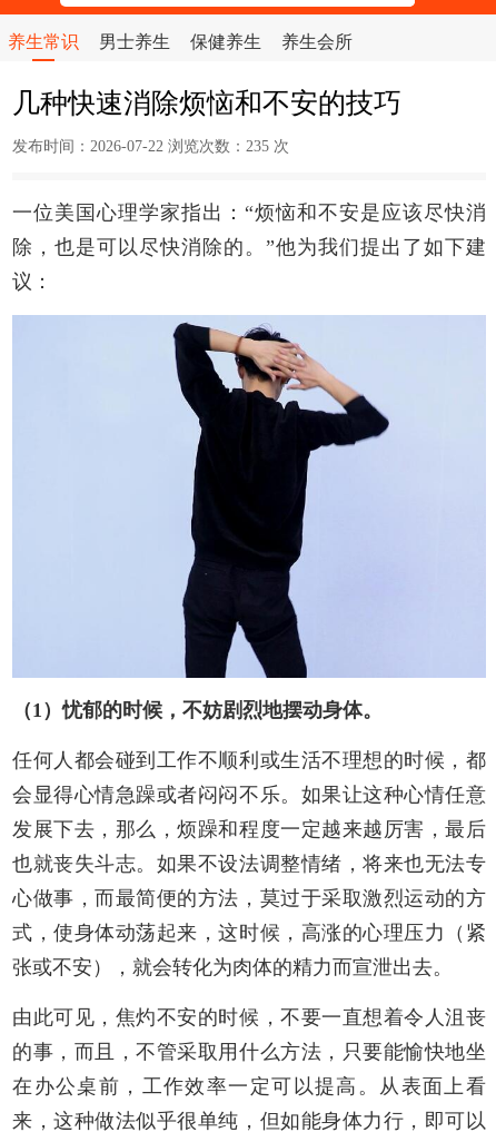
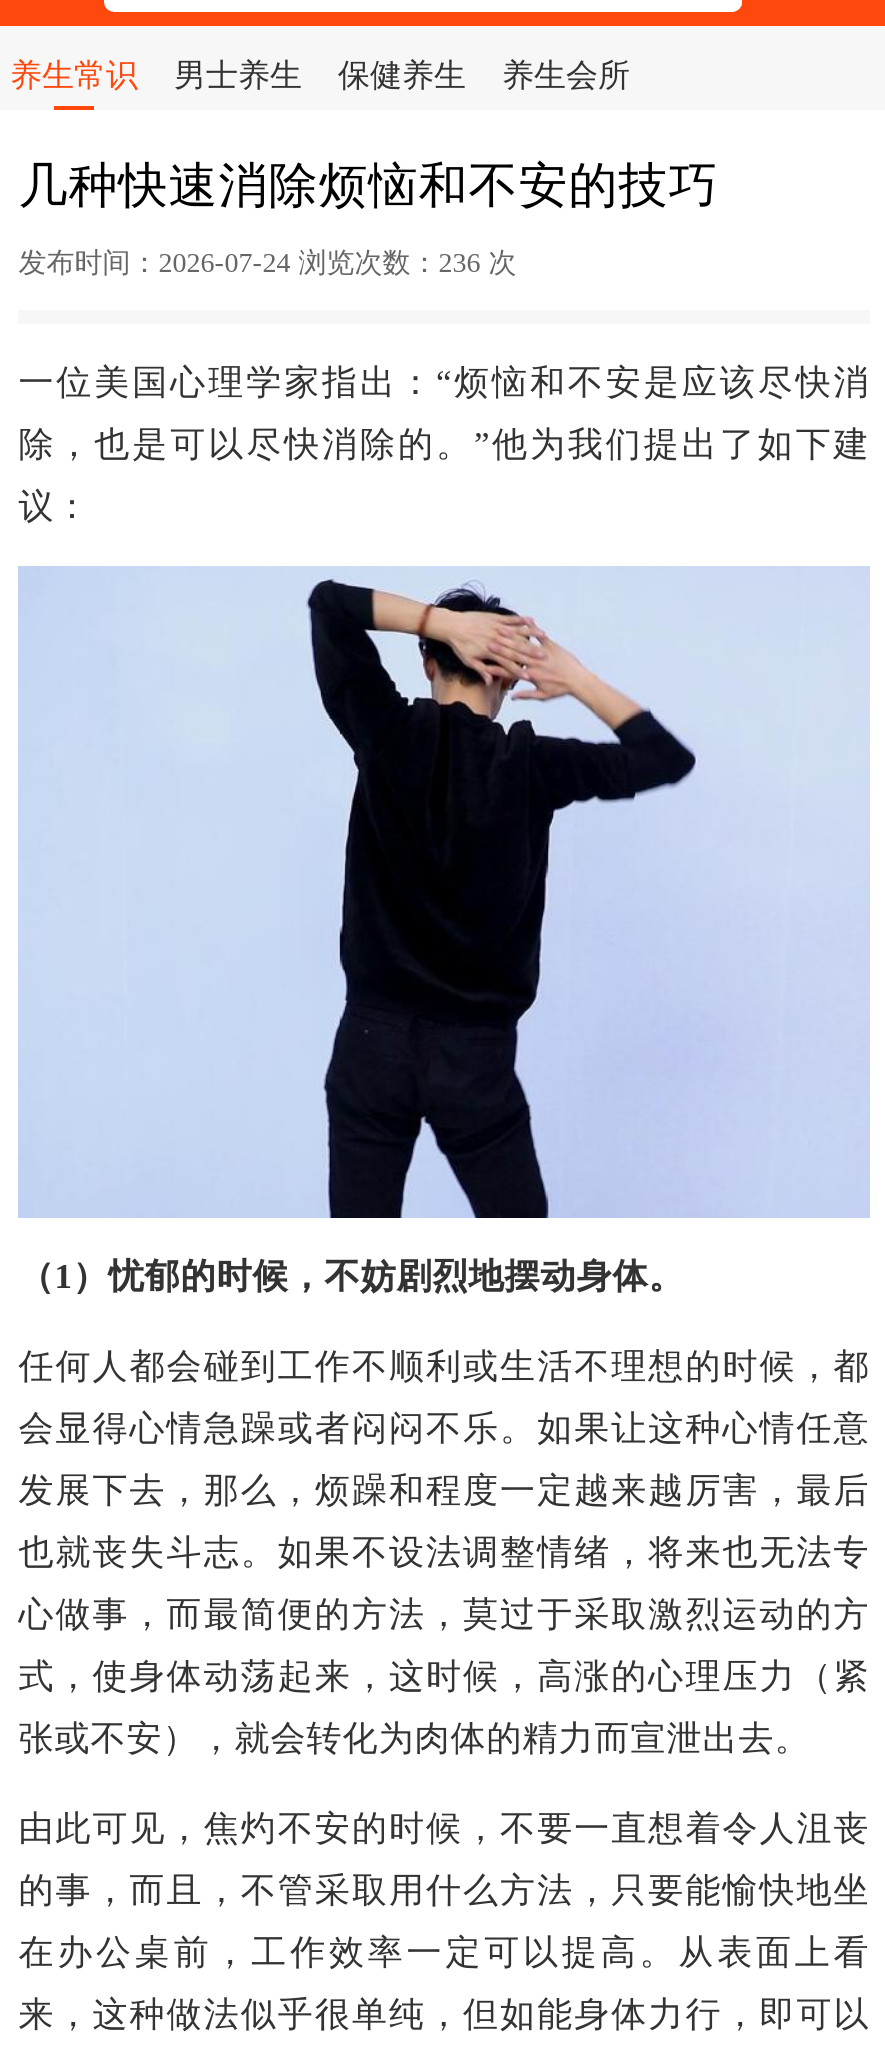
[12,138,289,155] 发布时间：2026-07-22 浏览次数：235 次 -> [18,248,516,278] 发布时间：2026-07-24 浏览次数：236 次

